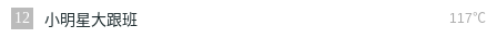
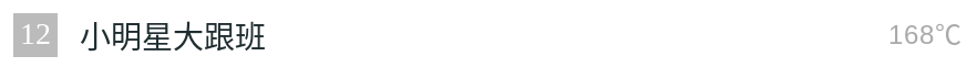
[449,11,486,26] 117℃ -> [888,20,961,51] 168℃

